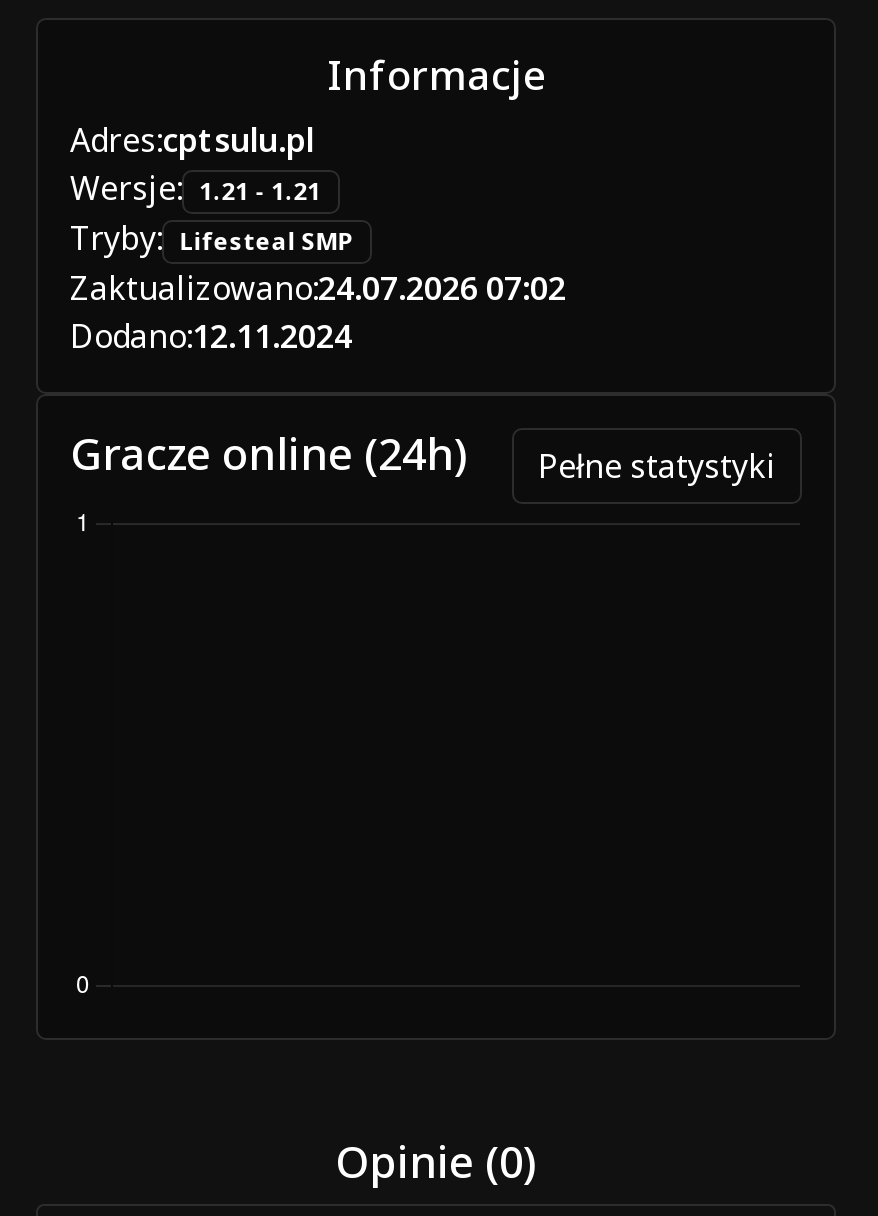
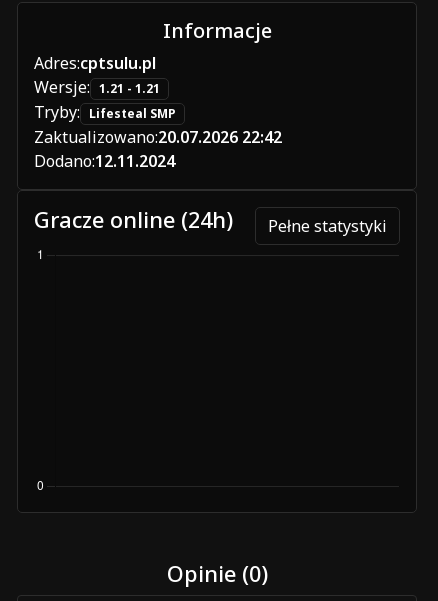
[70,267,566,311] Zaktualizowano:24.07.2026 07:02 -> [34,126,282,148] Zaktualizowano:20.07.2026 22:42

